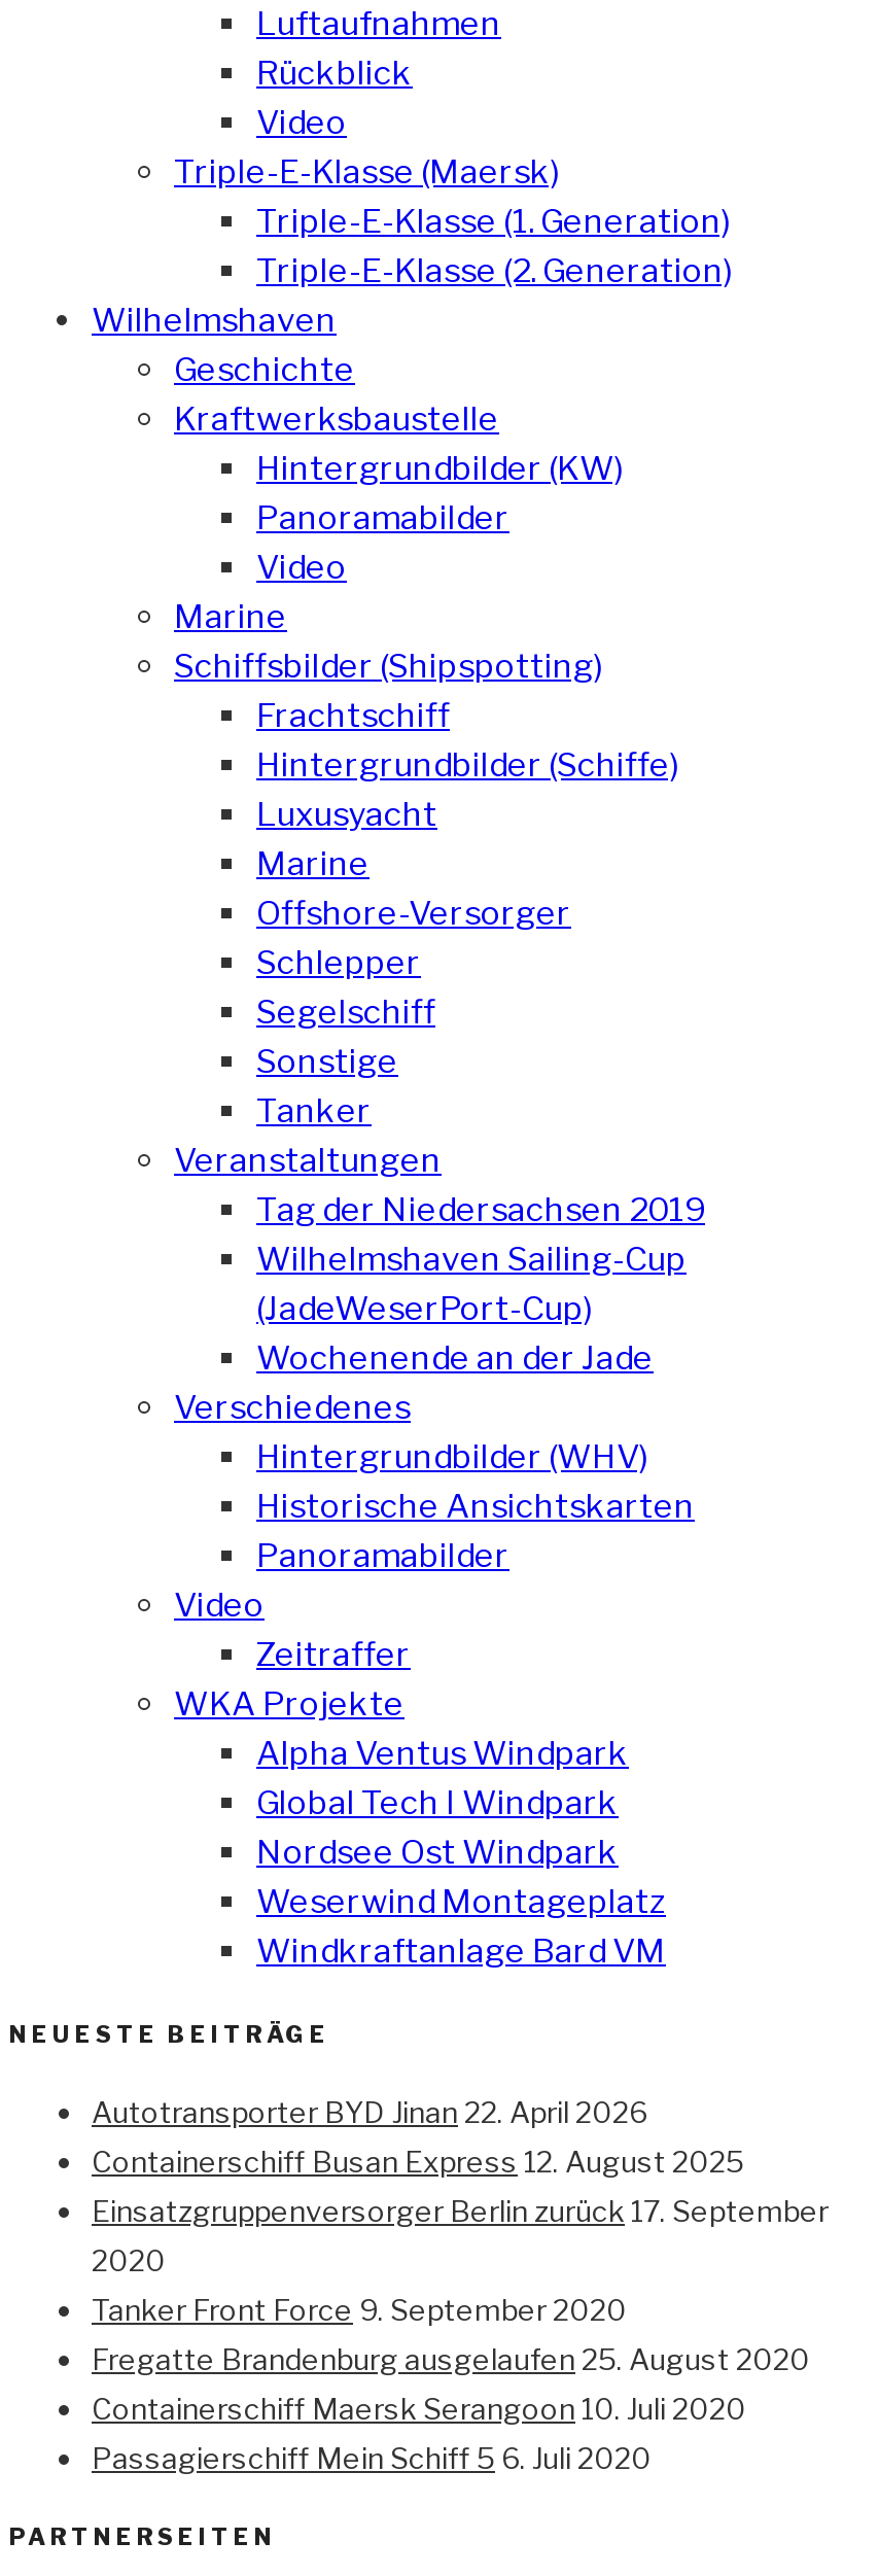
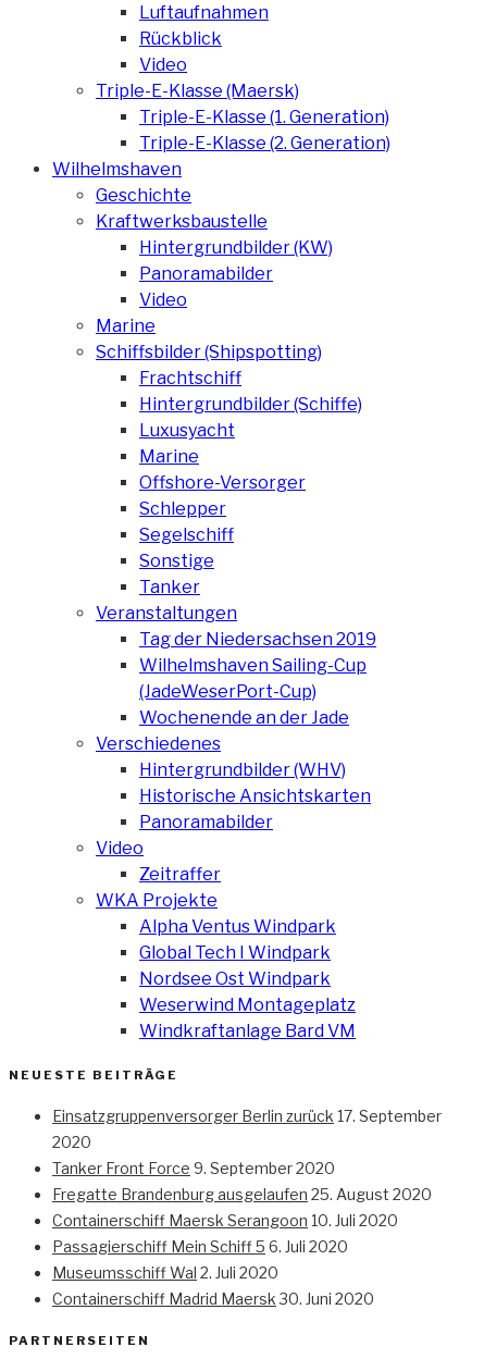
[92,2095,744,2179] Autotransporter BYD Jinan 22. April 2026 | Containerschiff Busan Express 12. August 2025 -> none
moved [92,2194,829,2476] -> [52,1107,442,1256]: Einsatzgruppenversorger Berlin zurück 17. September | 2020 | Tanker Front Force 9. September 2020 | Fregatte Brandenburg ausgelaufen 25. August 2020 | Containerschiff Maersk Serangoon 10. Juli 2020 | Passagierschiff Mein Schiff 5 6. Juli 2020
none -> [52,1264,374,1308] Museumsschiff Wal 2. Juli 2020 | Containerschiff Madrid Maersk 30. Juni 2020

